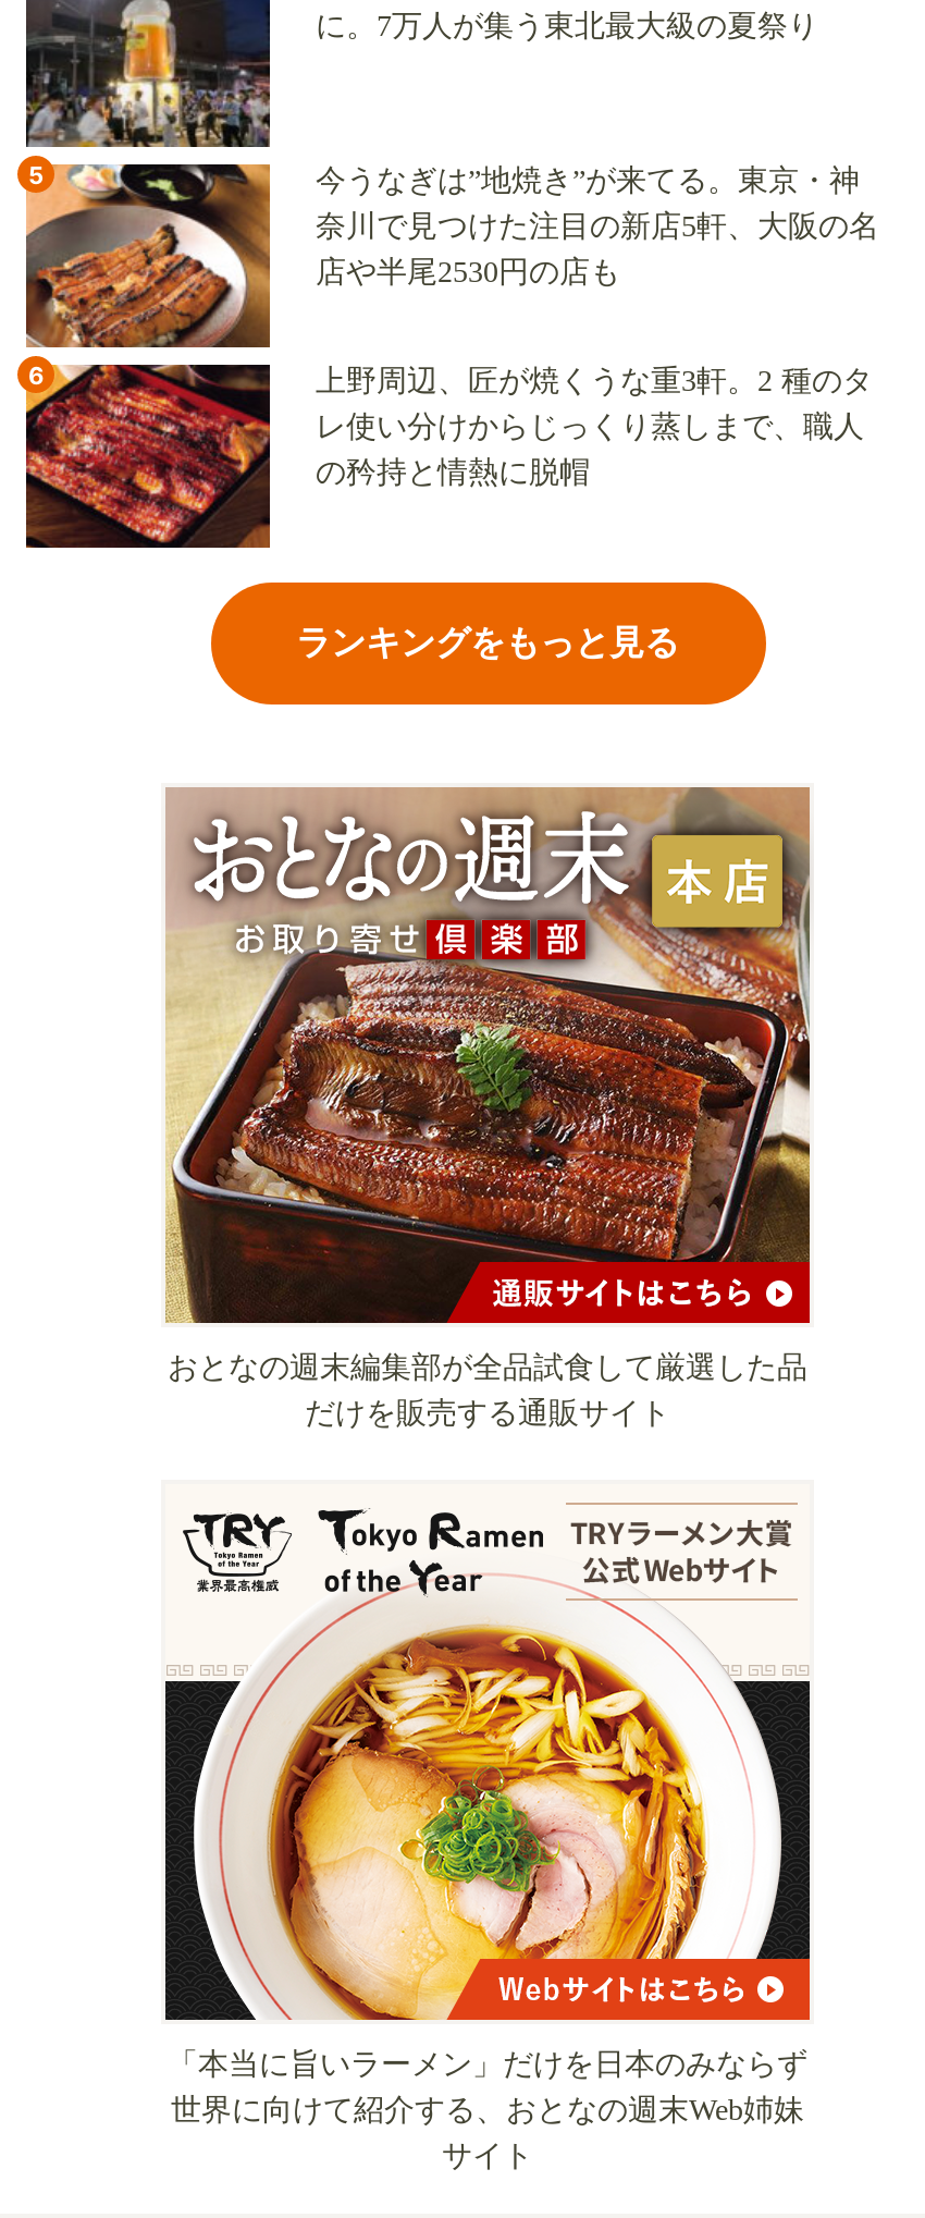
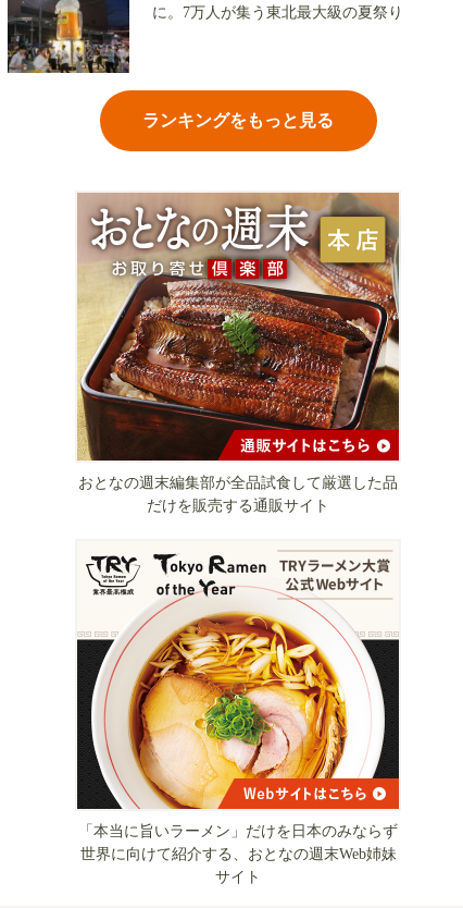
[24,146,879,549] [image] | 5 | 今うなぎは”地焼き”が来てる。東京・神 | 奈川で見つけた注目の新店5軒、大阪の名 | 店や半尾2530円の店も | 6 | 上野周辺、匠が焼くうな重3軒。2 種のタ | レ使い分けからじっくり蒸しまで、職人 | の矜持と情熱に脱帽 -> none

